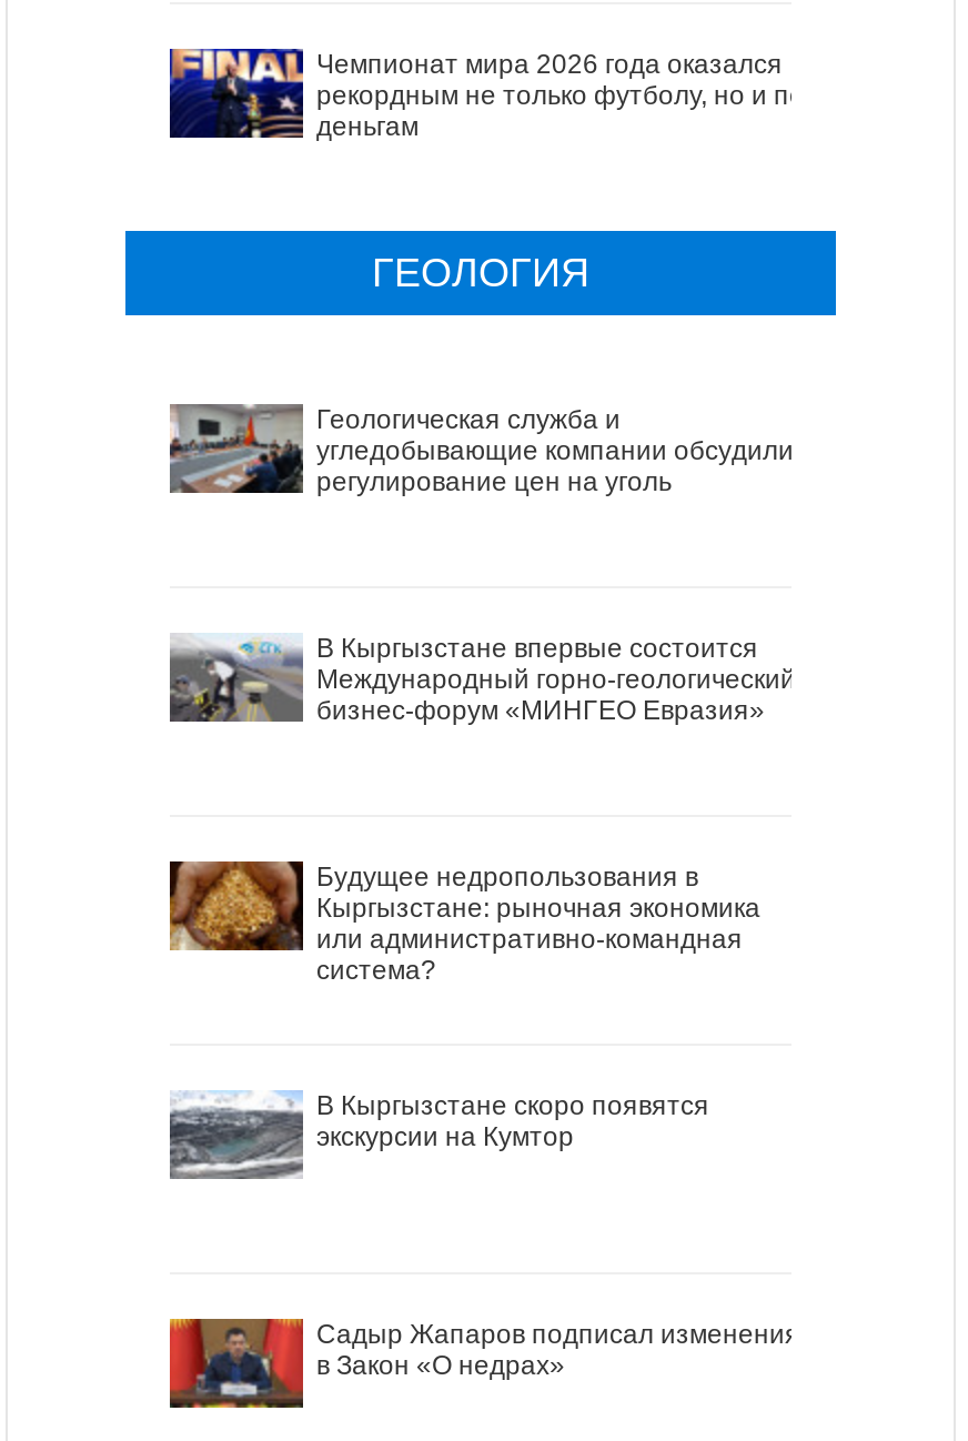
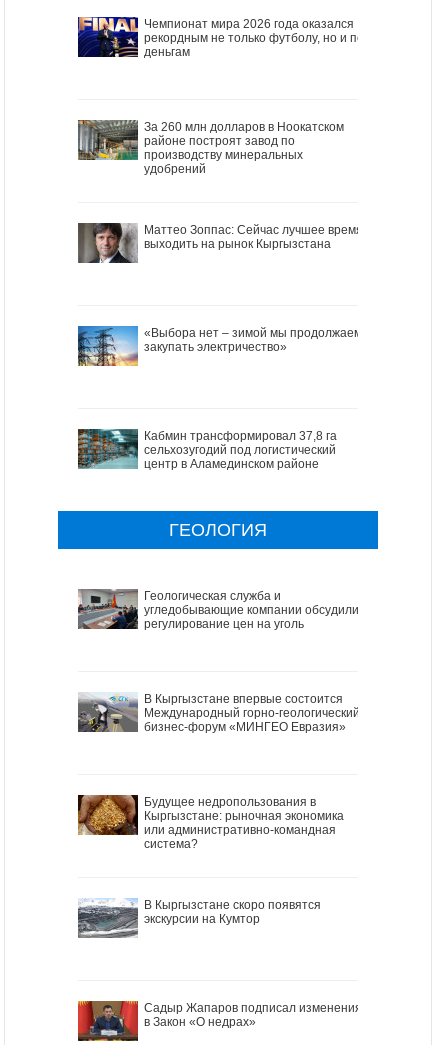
none -> [77,119,344,176] [image] | За 260 млн долларов в Ноокатском | районе построят завод по | производству минеральных | удобрений
none -> [77,222,363,264] [image] | Маттео Зоппас: Сейчас лучшее время | выходить на рынок Кыргызстана
none -> [77,325,362,367] [image] | «Выбора нет – зимой мы продолжаем | закупать электричество»
none -> [77,428,337,471] [image] | Кабмин трансформировал 37,8 га | сельхозугодий под логистический | центр в Аламединском районе

